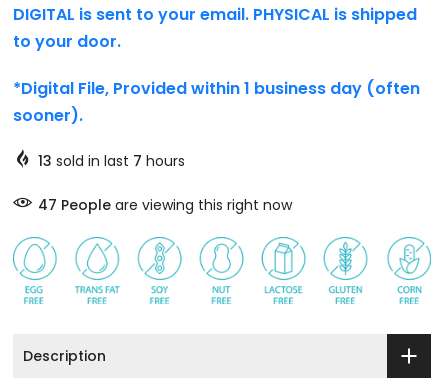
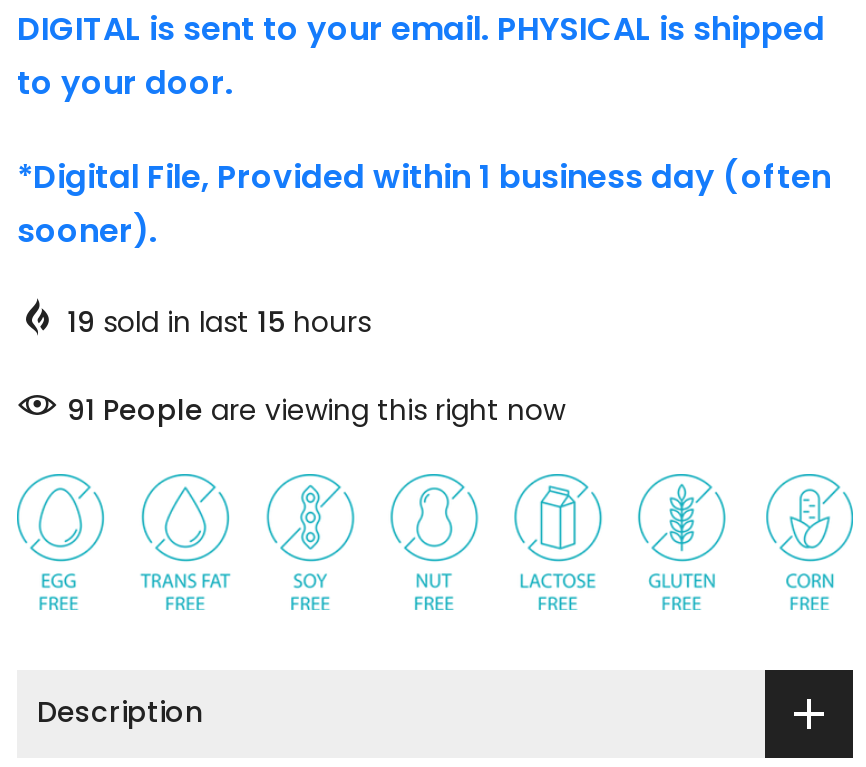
[38,150,185,170] 13 sold in last 7 hours -> [67,301,371,341] 19 sold in last 15 hours
[38,194,292,214] 47 People are viewing this right now -> [67,389,565,429] 91 People are viewing this right now

